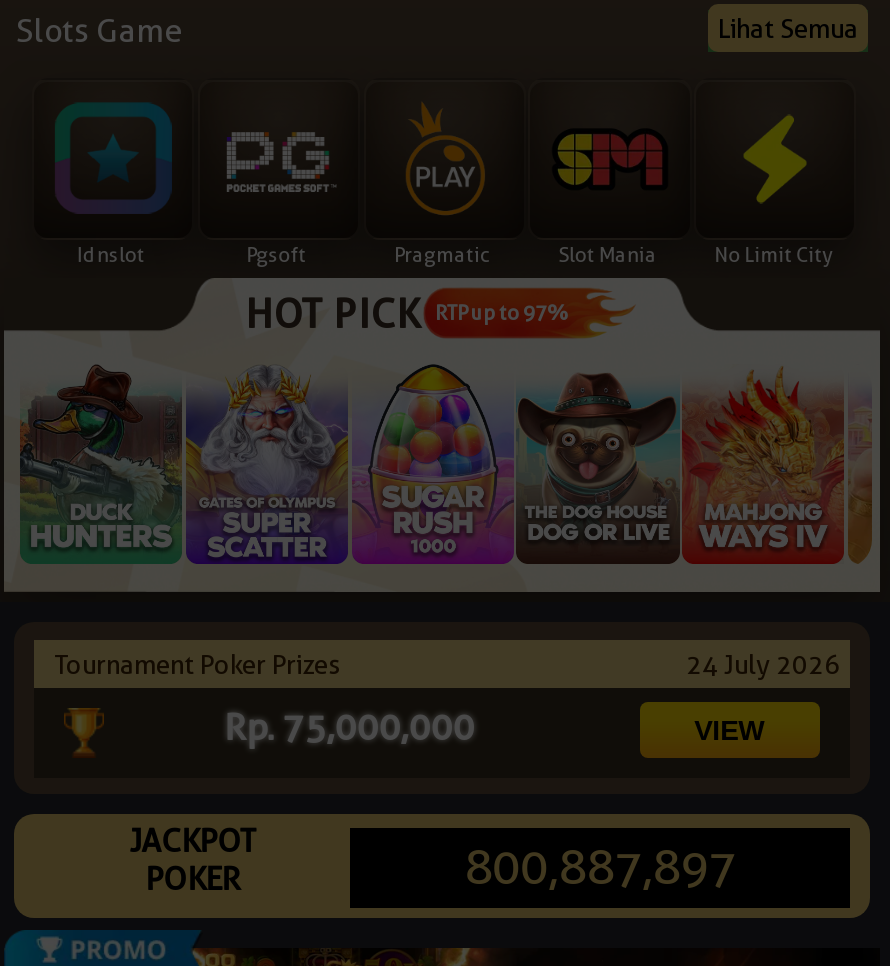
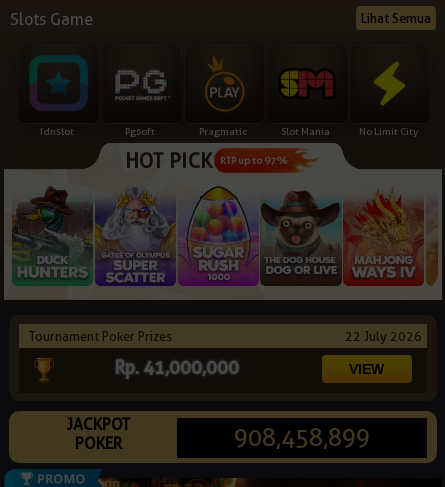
[686,648,840,680] 24 July 2026 -> [345,328,422,344] 22 July 2026
[224,706,474,748] Rp. 75,000,000 -> [114,357,239,378] Rp. 41,000,000
[464,838,736,896] 800,887,897 -> [234,423,370,452] 908,458,899

